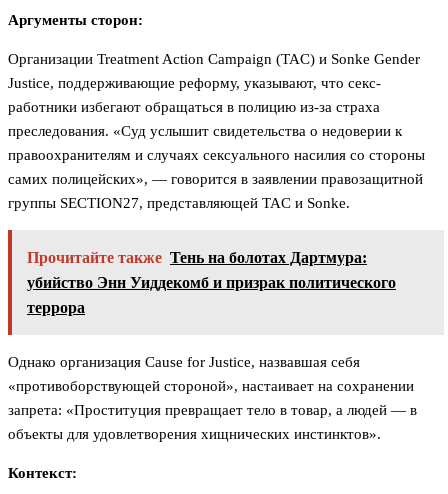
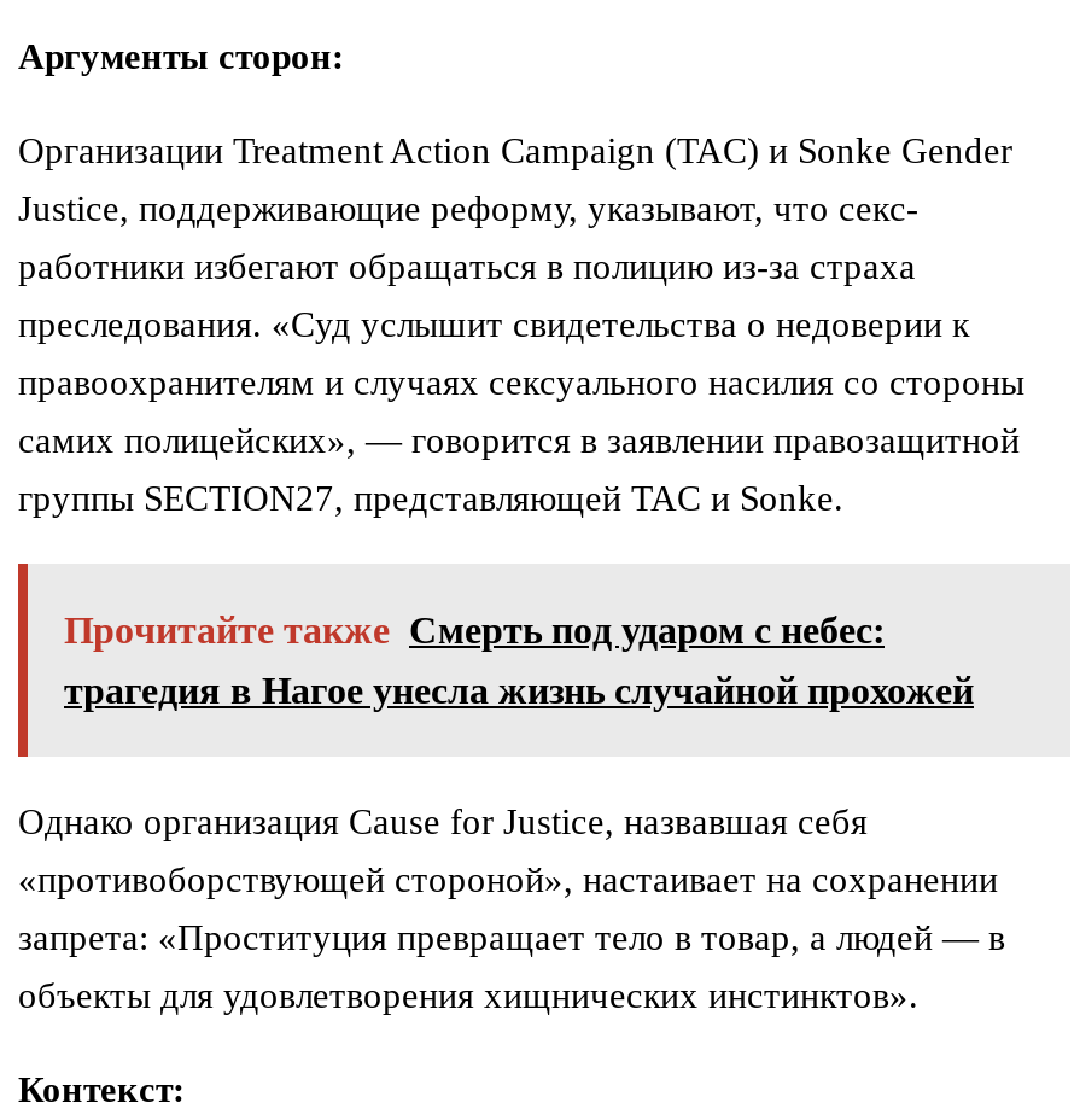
[27,249,396,316] Прочитайте также Тень на болотах Дартмура: | убийство Энн Уиддекомб и призрак политического | террора -> [64,610,974,712] Прочитайте также Смерть под ударом с небес: | трагедия в Нагое унесла жизнь случайной прохожей

